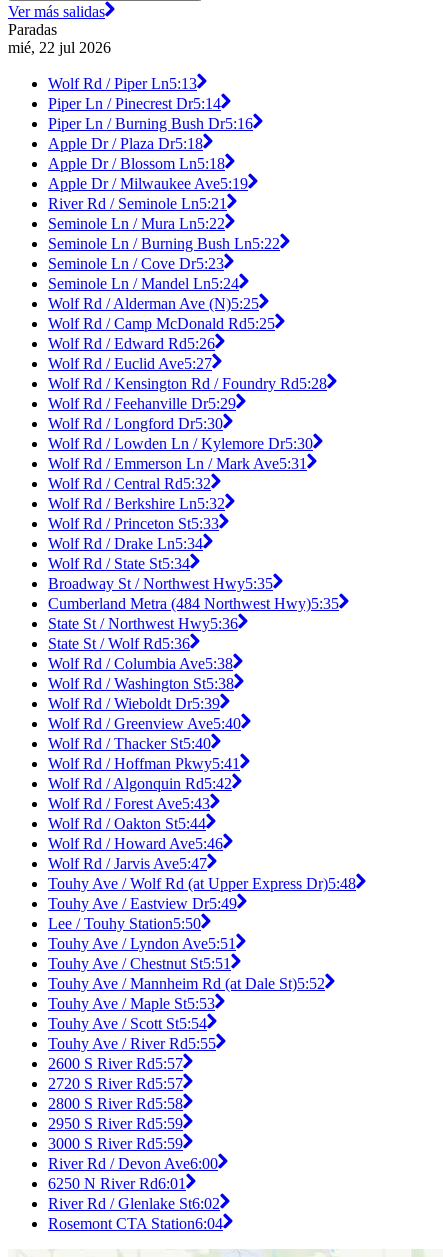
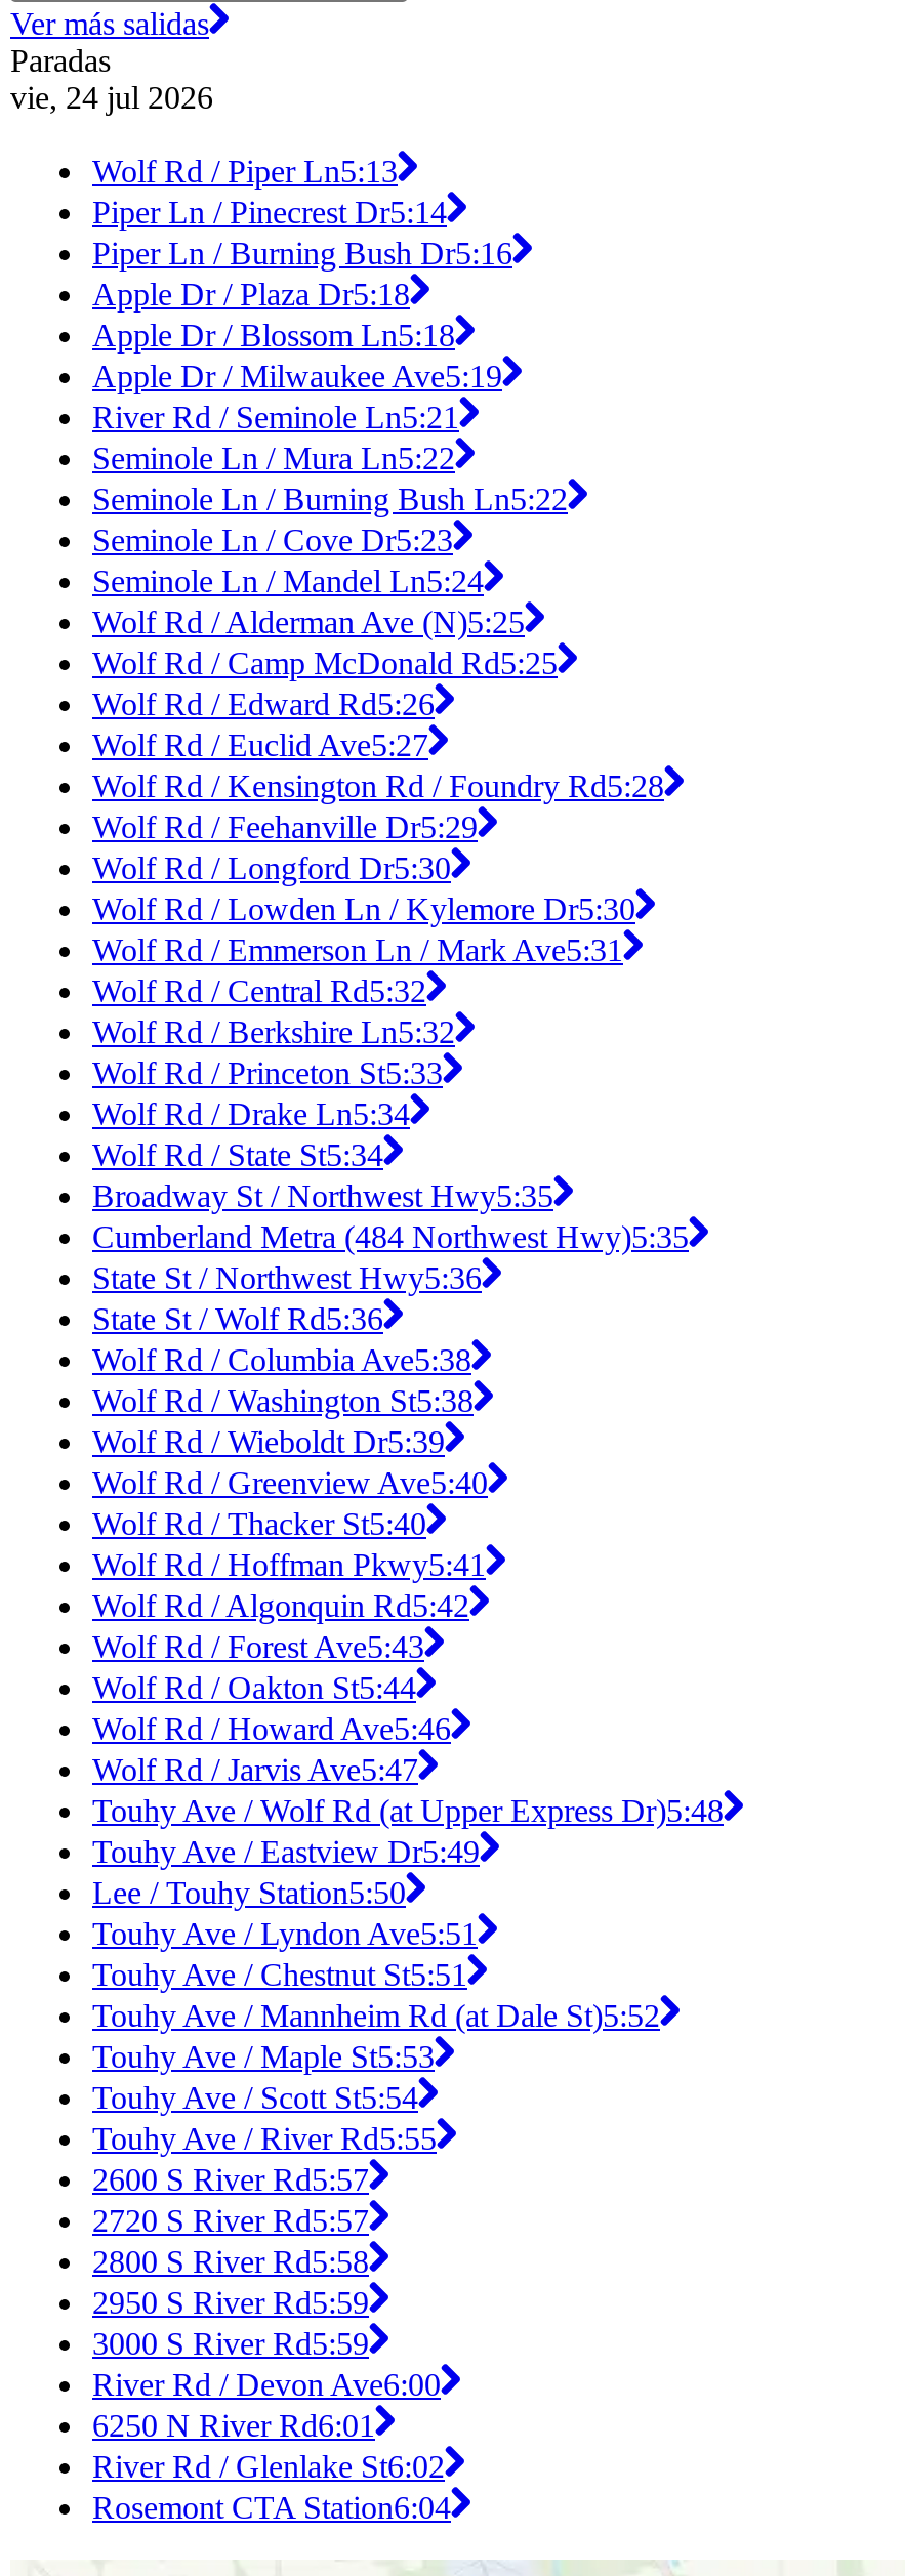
[8,39,111,56] mié, 22 jul 2026 -> [10,80,213,115] vie, 24 jul 2026

